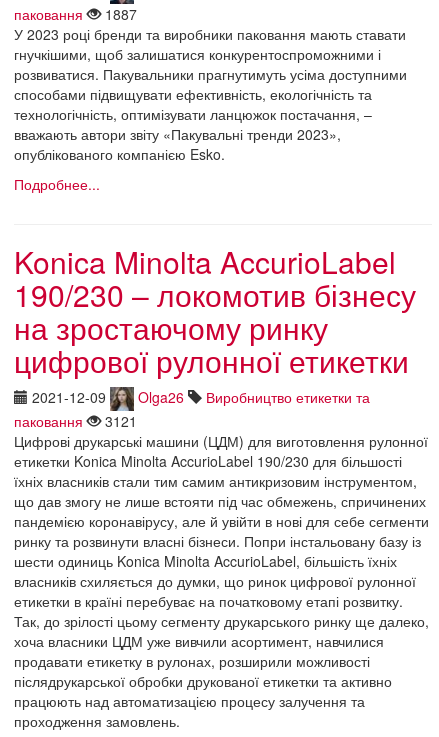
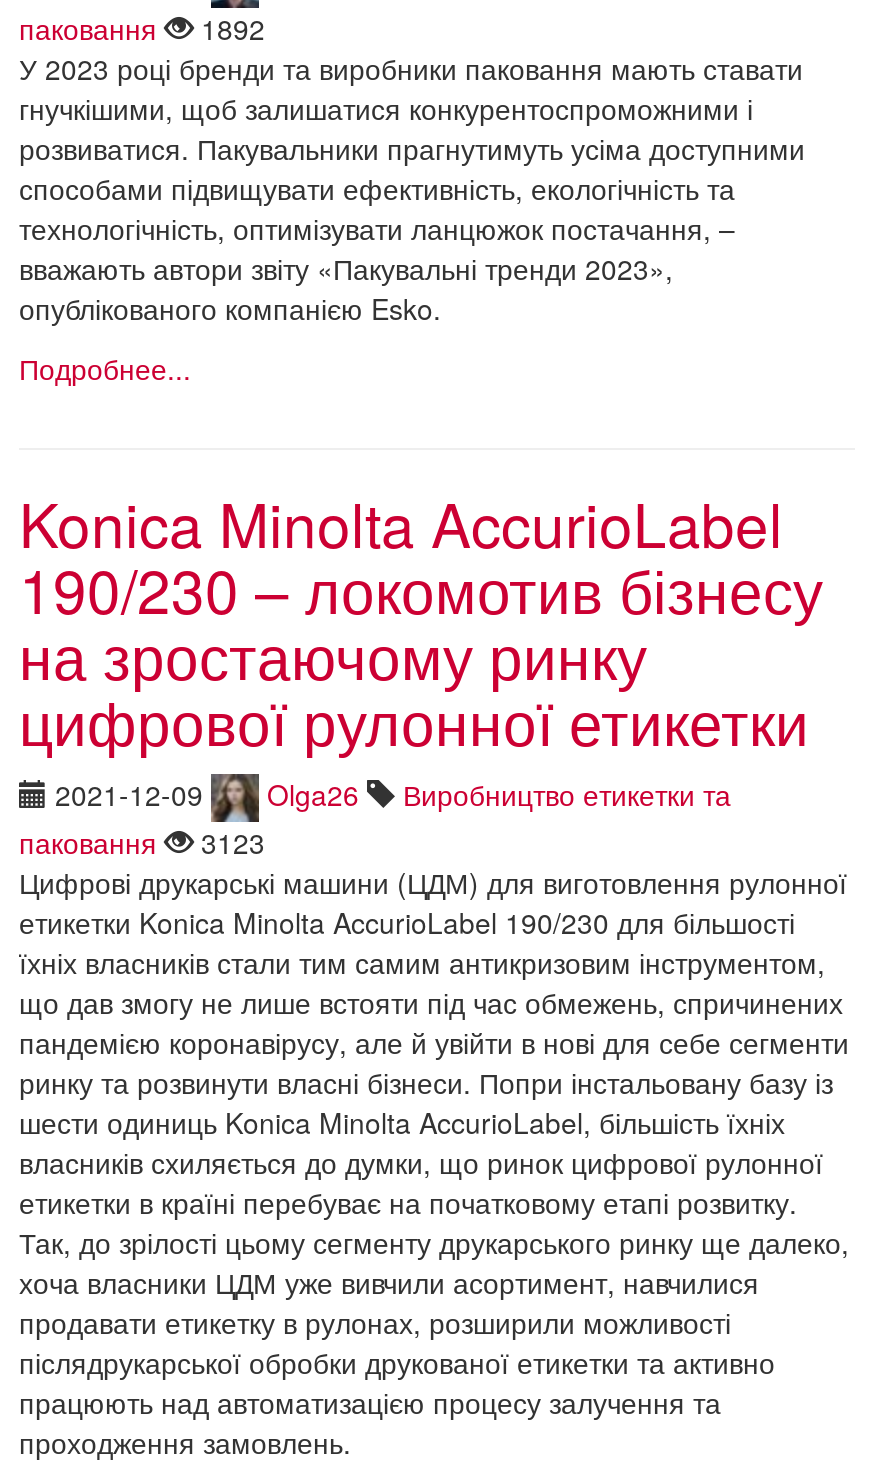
[14,4,137,24] паковання 1887 -> [19,7,265,47] паковання 1892
[14,411,137,431] паковання 3121 -> [19,822,265,862] паковання 3123

